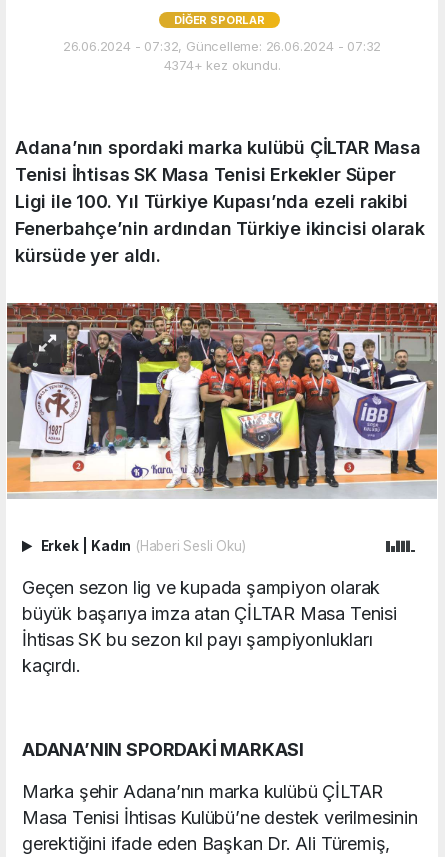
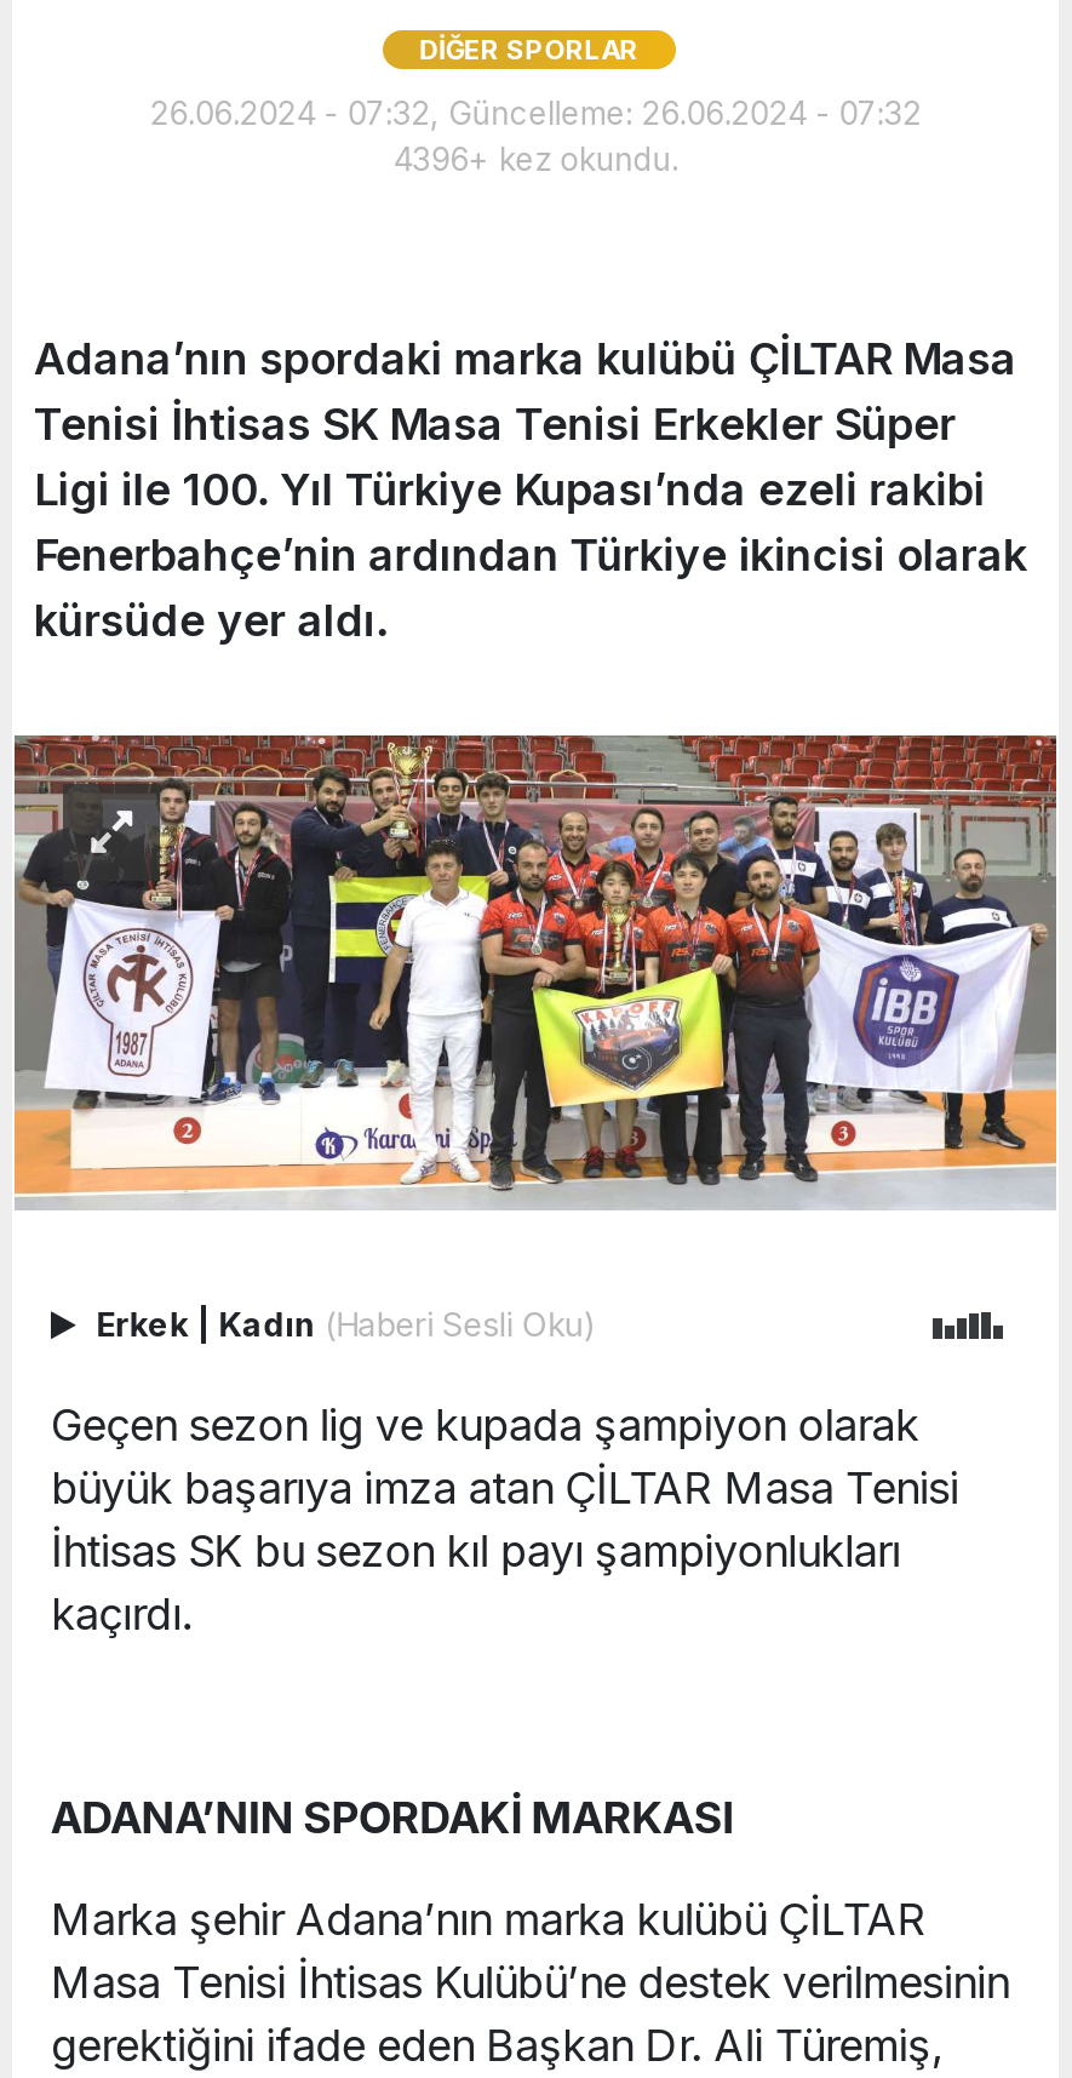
[164,57,280,73] 4374+ kez okundu. -> [393,139,678,178] 4396+ kez okundu.

